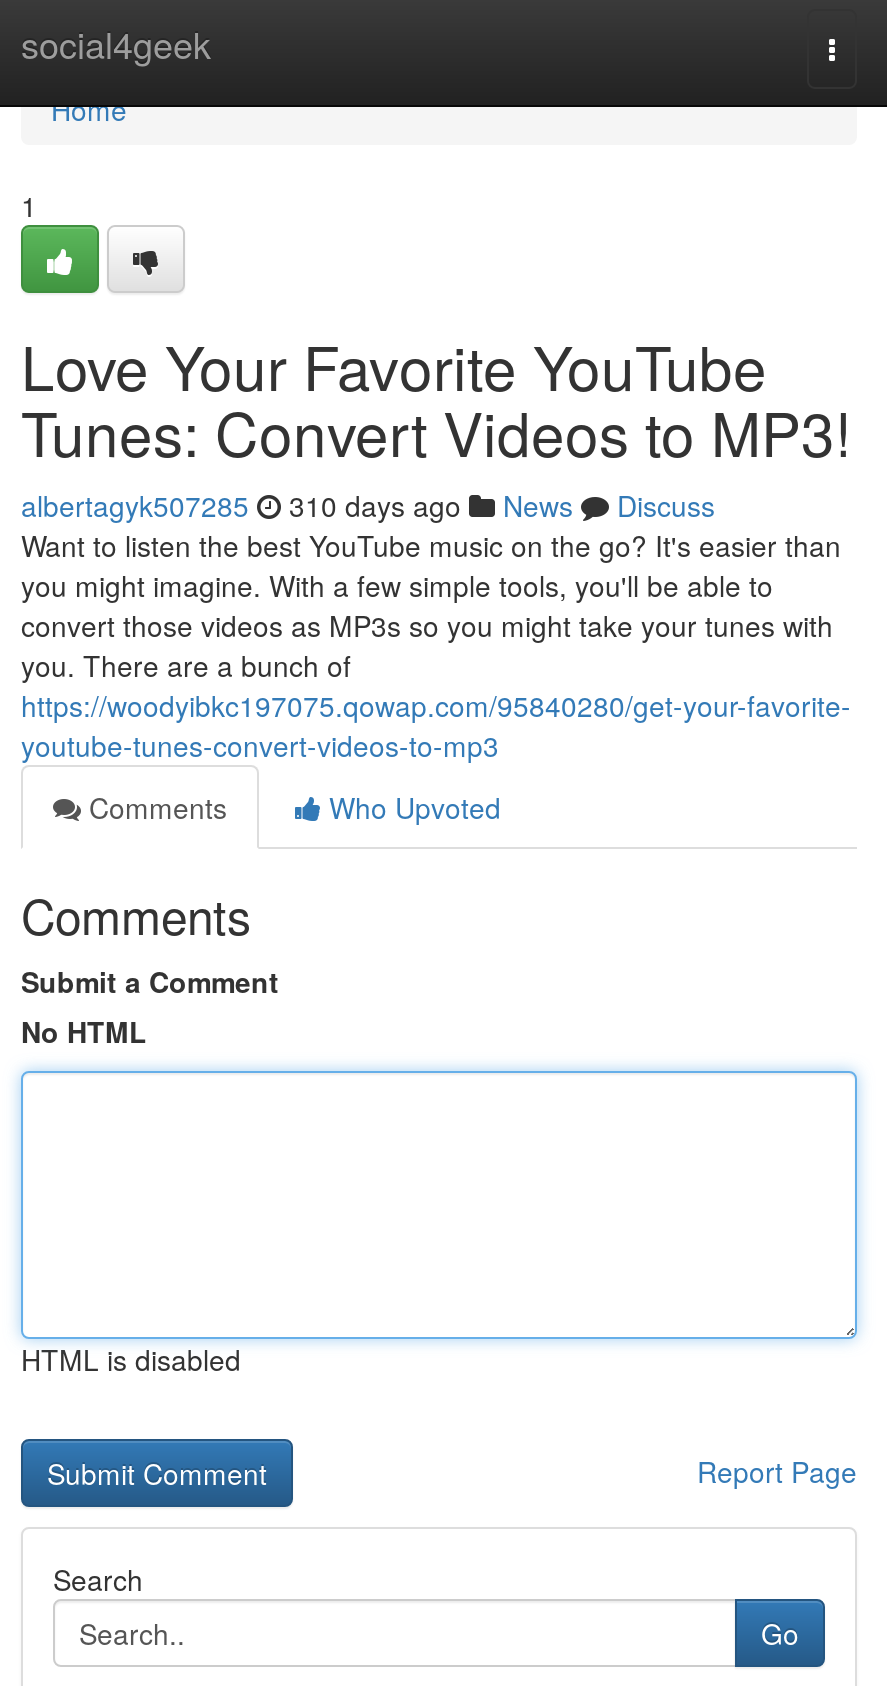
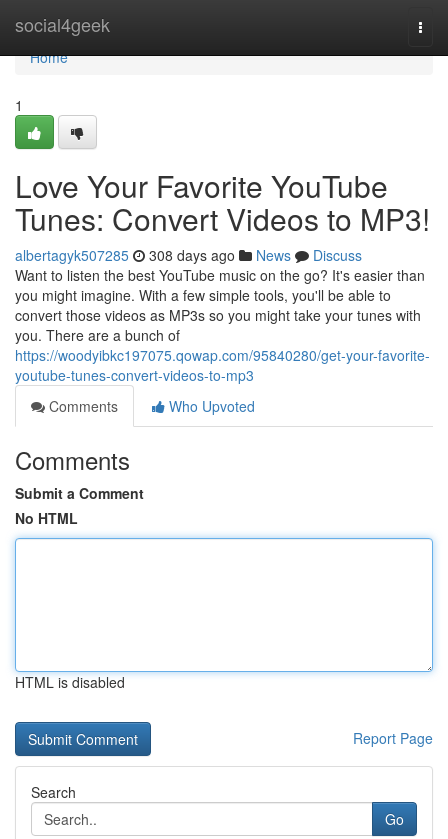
[21,485,715,525] albertagyk507285 310 days ago News Discuss -> [15,245,362,265] albertagyk507285 308 days ago News Discuss

